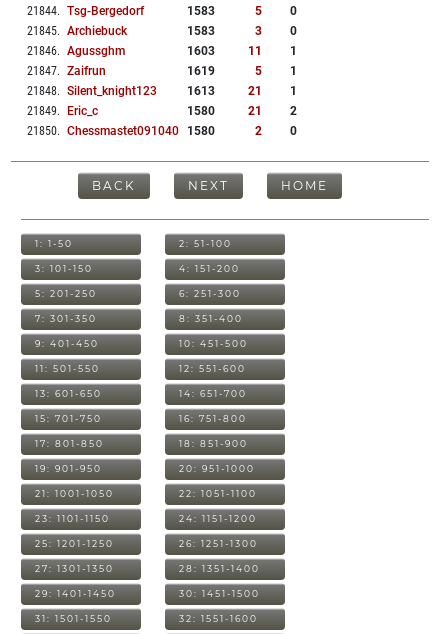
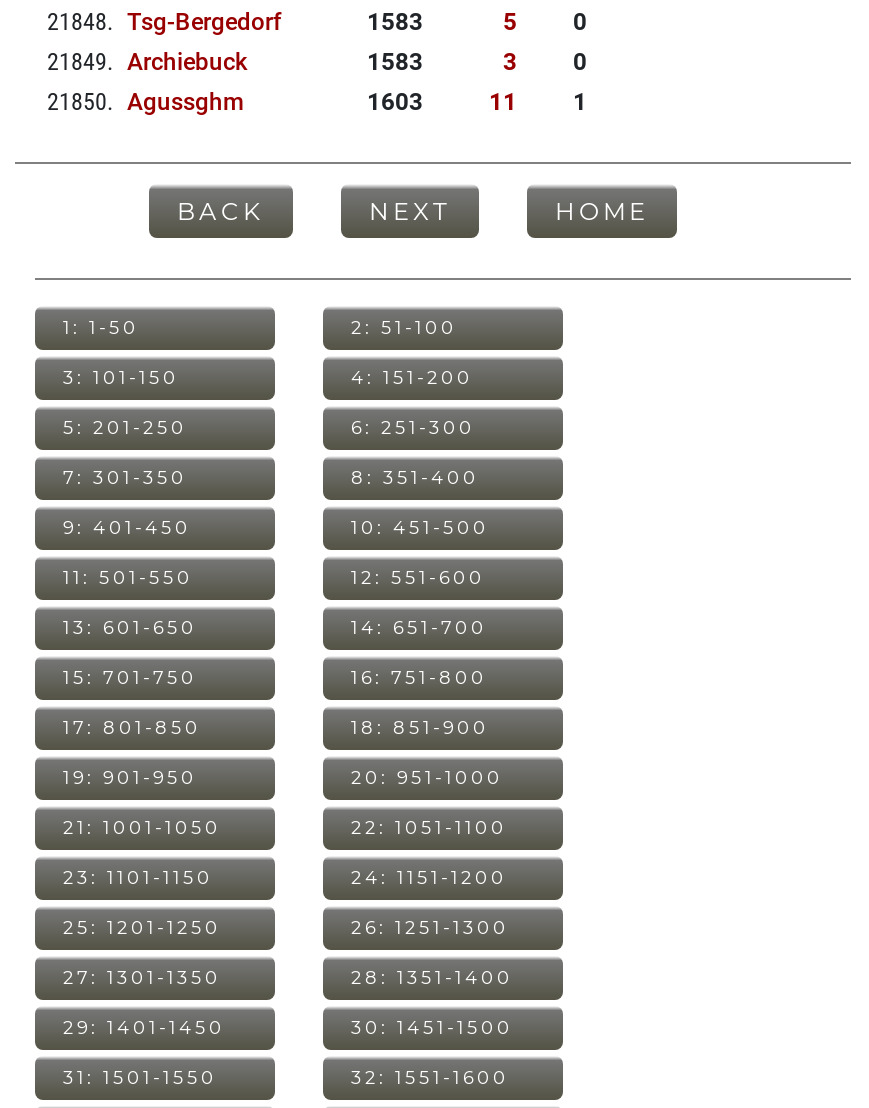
[27,4,144,18] 21844. Tsg-Bergedorf -> [47,8,281,36] 21848. Tsg-Bergedorf
[27,24,127,38] 21845. Archiebuck -> [47,48,247,76] 21849. Archiebuck
[27,44,125,58] 21846. Agussghm -> [47,88,243,116] 21850. Agussghm
[27,64,297,138] 21847. Zaifrun | 1619 | 5 | 1 | 21848. Silent_knight123 | 1613 | 21 | 1 | 21849. Eric_c | 1580 | 21 | 2 | 21850. Chessmastet091040 1580 | 2 | 0 -> none

